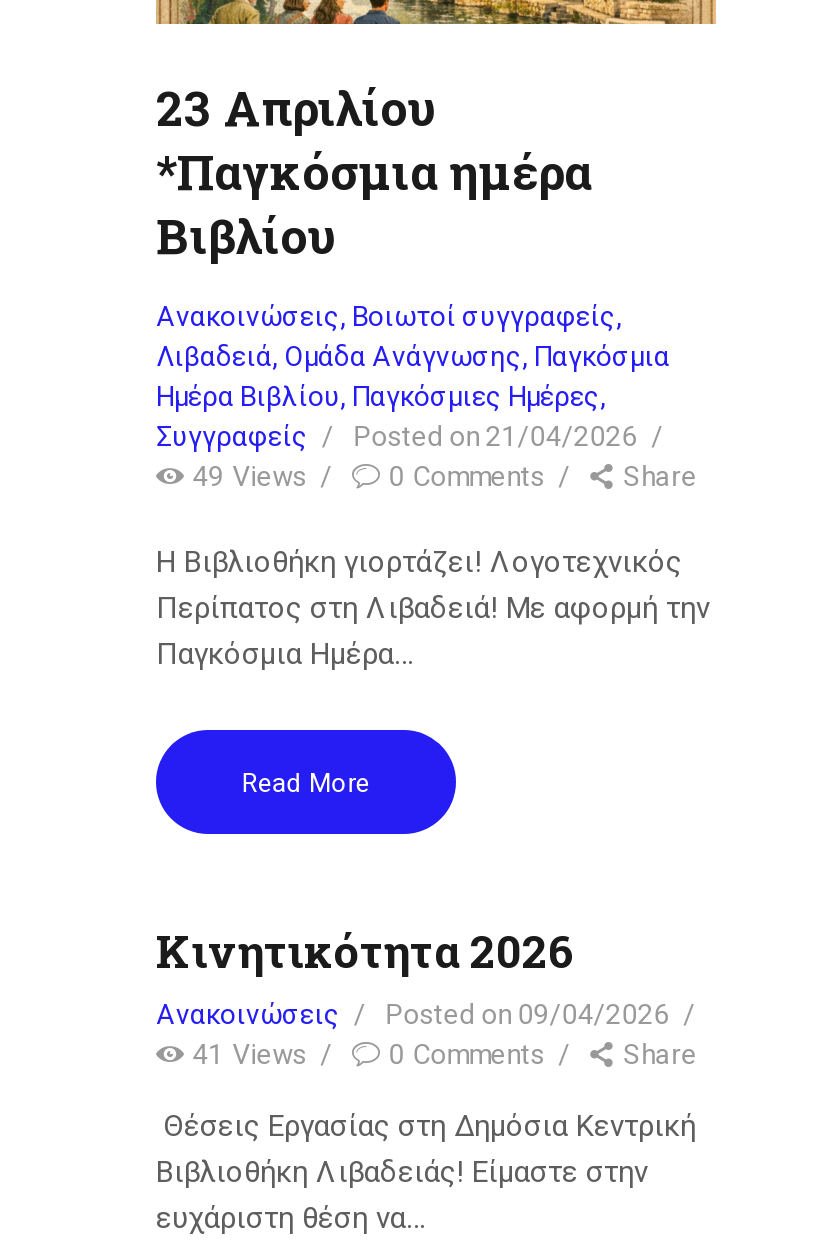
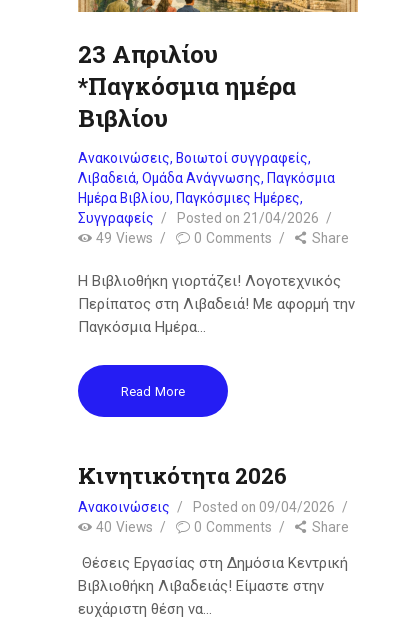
[192,1038,306,1070] 41 Views -> [96,519,153,535] 40 Views

